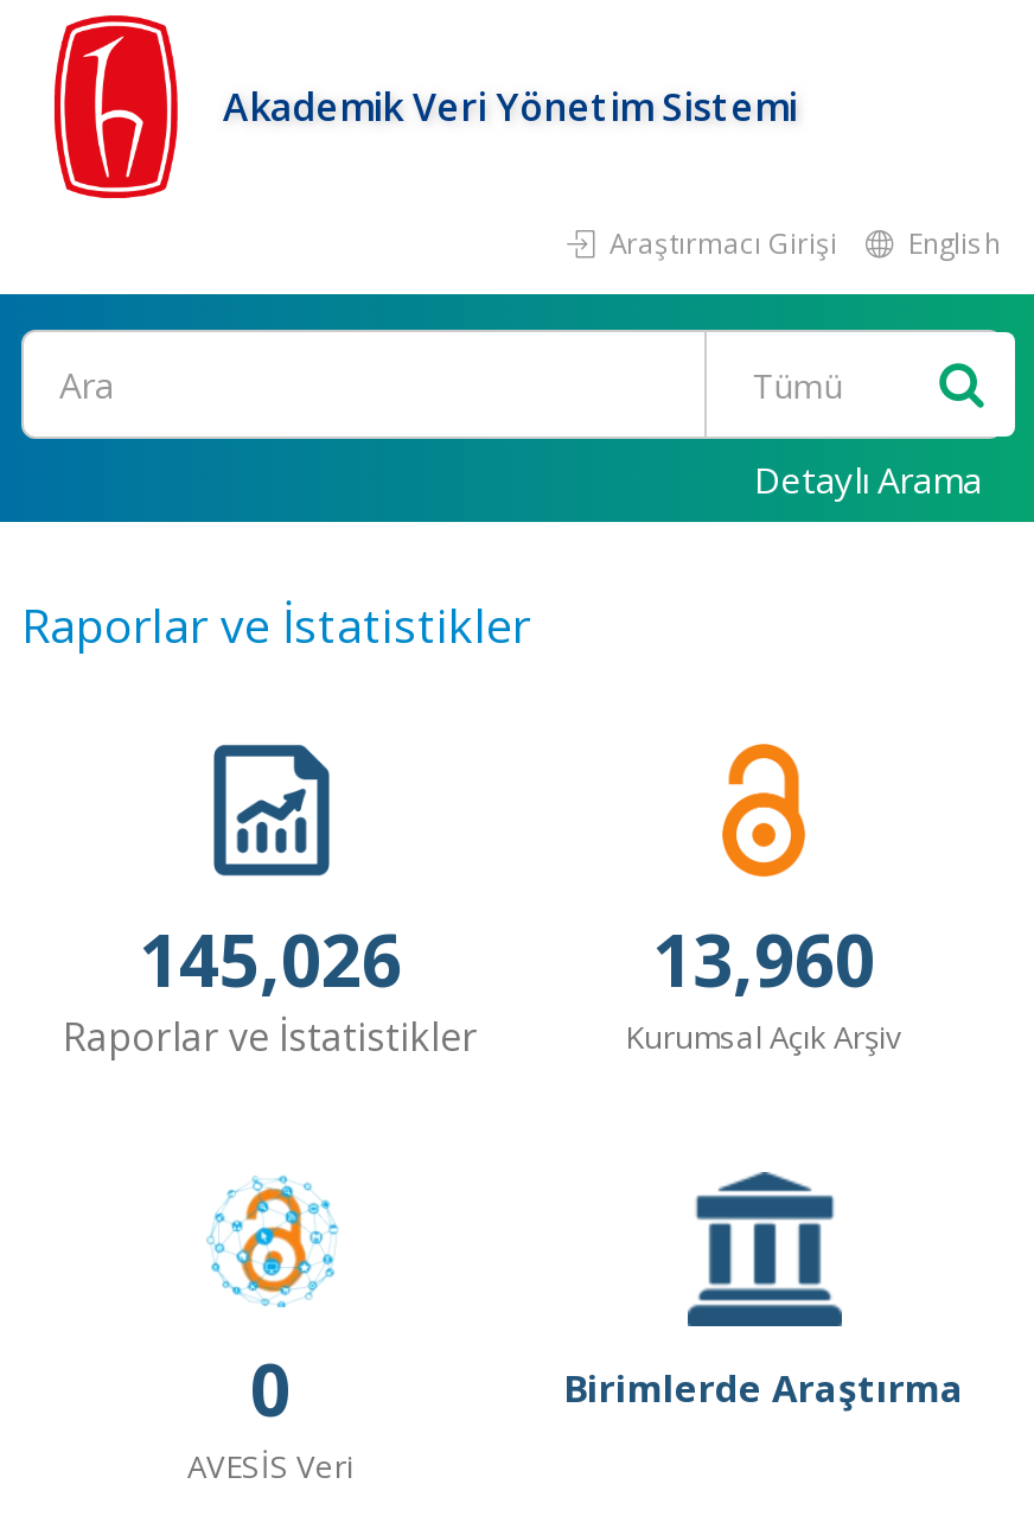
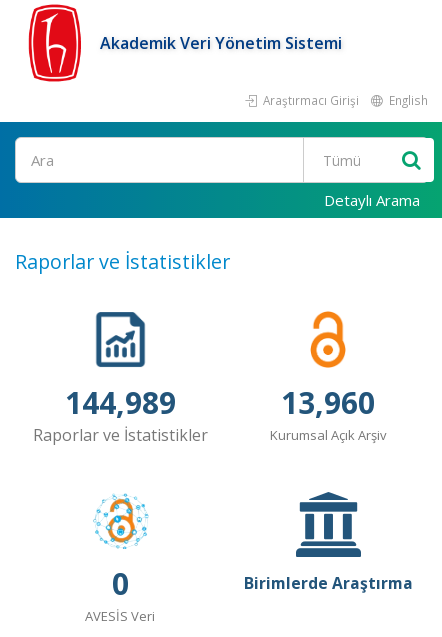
[139,911,402,1008] 145,026 -> [64,382,175,423] 144,989

